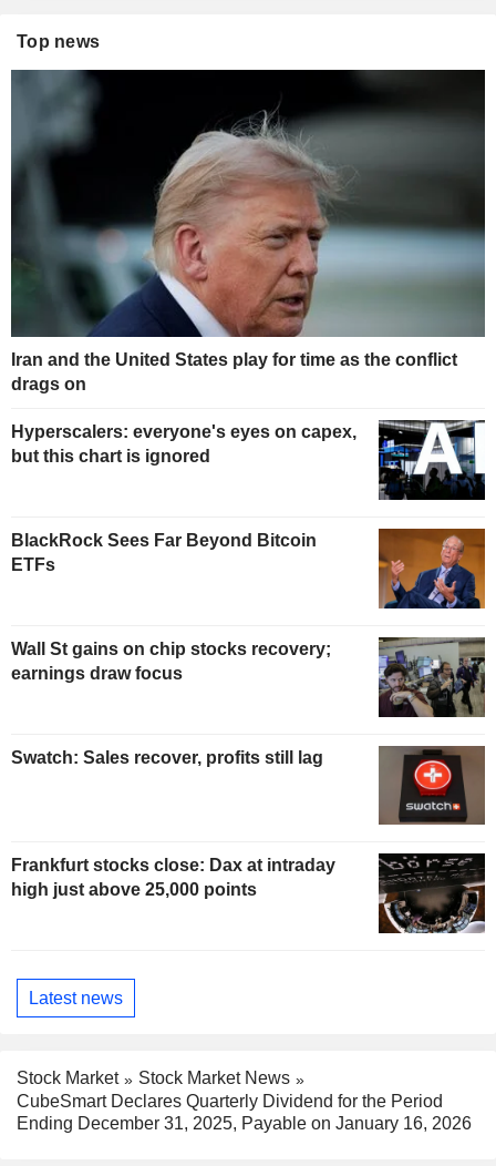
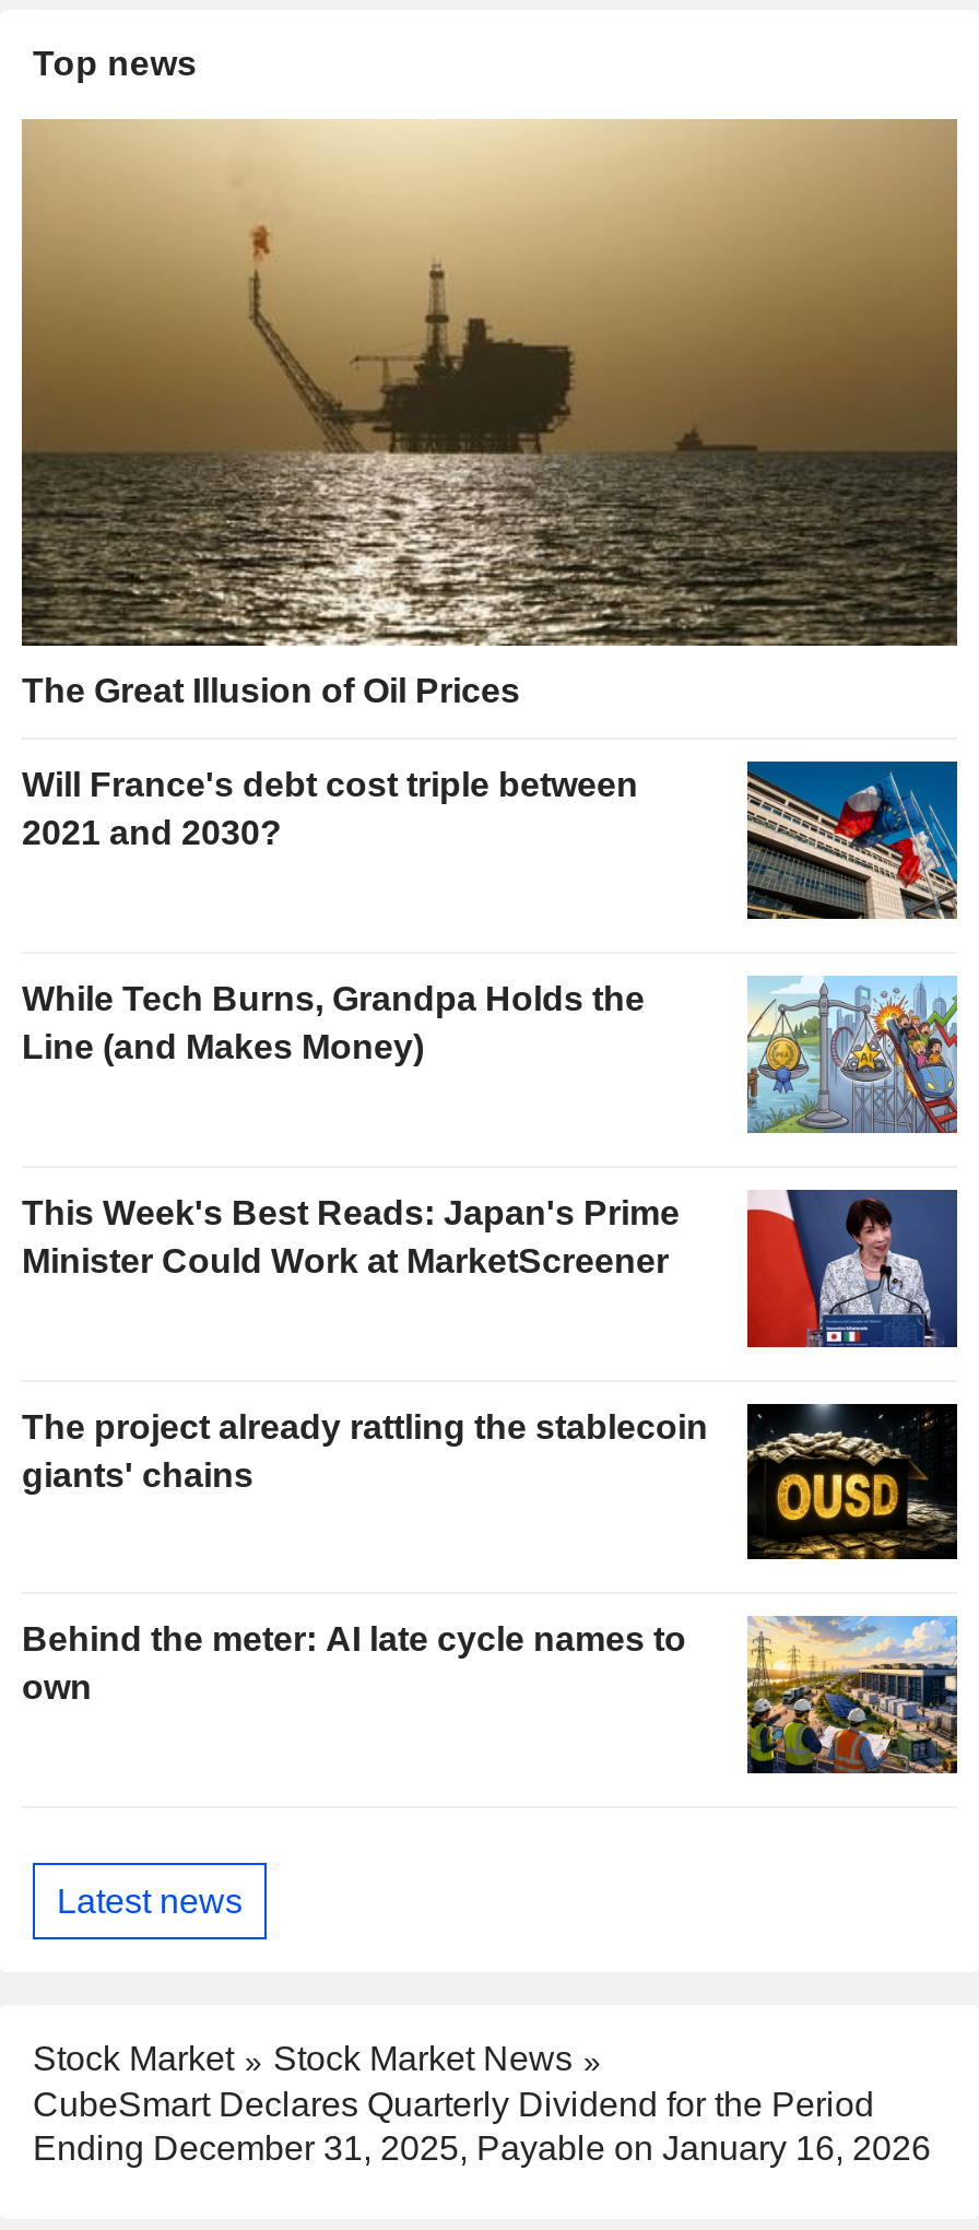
[10,69,486,394] [image] | Iran and the United States play for time as the conflict | drags on -> [20,117,959,710] [image] | The Great Illusion of Oil Prices
[11,423,356,466] Hyperscalers: everyone's eyes on capex, | but this chart is ignored -> [22,766,638,852] Will France's debt cost triple between | 2021 and 2030?
[379,419,486,501] [image] -> [745,759,959,921] [image]
[11,531,317,574] BlackRock Sees Far Beyond Bitcoin | ETFs -> [22,980,645,1065] While Tech Burns, Grandpa Holds the | Line (and Makes Money)
[378,528,486,610] [image] -> [745,976,959,1135] [image]
[11,639,331,683] Wall St gains on chip stocks recovery; | earnings draw focus -> [22,1194,680,1279] This Week's Best Reads: Japan's Prime | Minister Could Work at MarketScreener
[378,636,485,718] [image] -> [745,1190,957,1349] [image]
[11,748,323,767] Swatch: Sales recover, profits still lag -> [22,1407,708,1493] The project already rattling the stablecoin | giants' chains
[378,745,486,826] [image] -> [745,1402,959,1561] [image]
[11,852,485,934] [image] | Frankfurt stocks close: Dax at intraday | high just above 25,000 points -> [22,1614,959,1775] [image] | Behind the meter: AI late cycle names to | own

